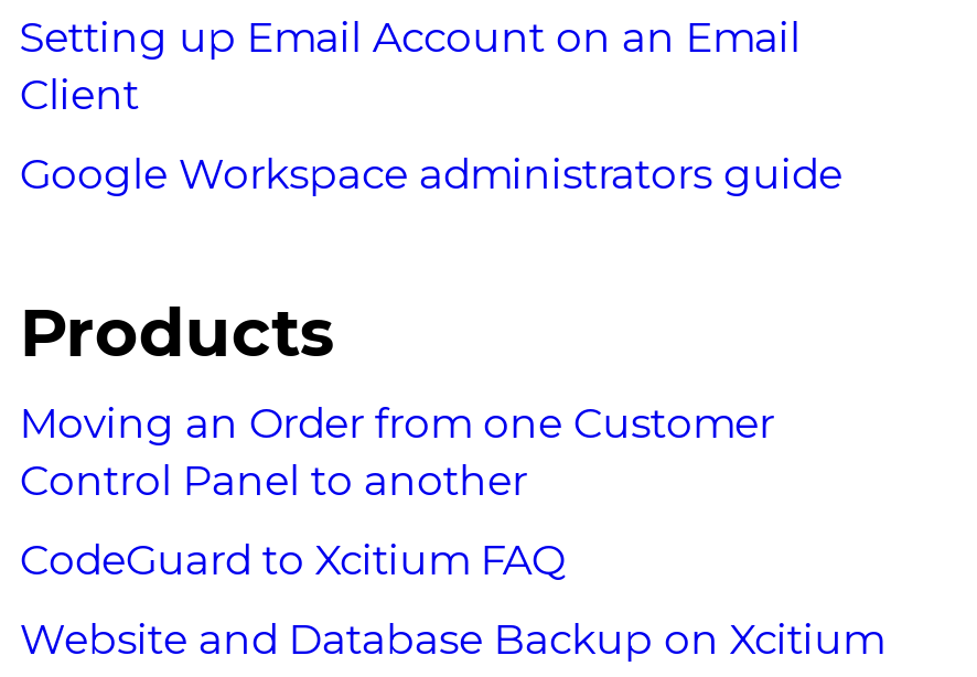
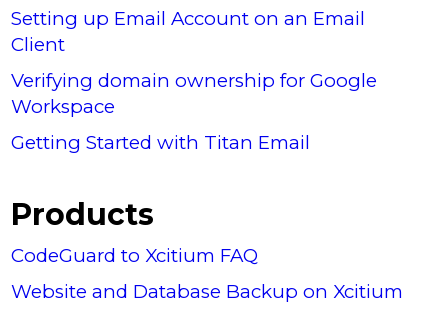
[20,149,842,200] Google Workspace administrators guide -> [11,69,377,154] Verifying domain ownership for Google | Workspace | Getting Started with Titan Email
moved [20,292,335,374] -> [11,196,154,233]: Products
[20,398,774,506] Moving an Order from one Customer | Control Panel to another -> none

